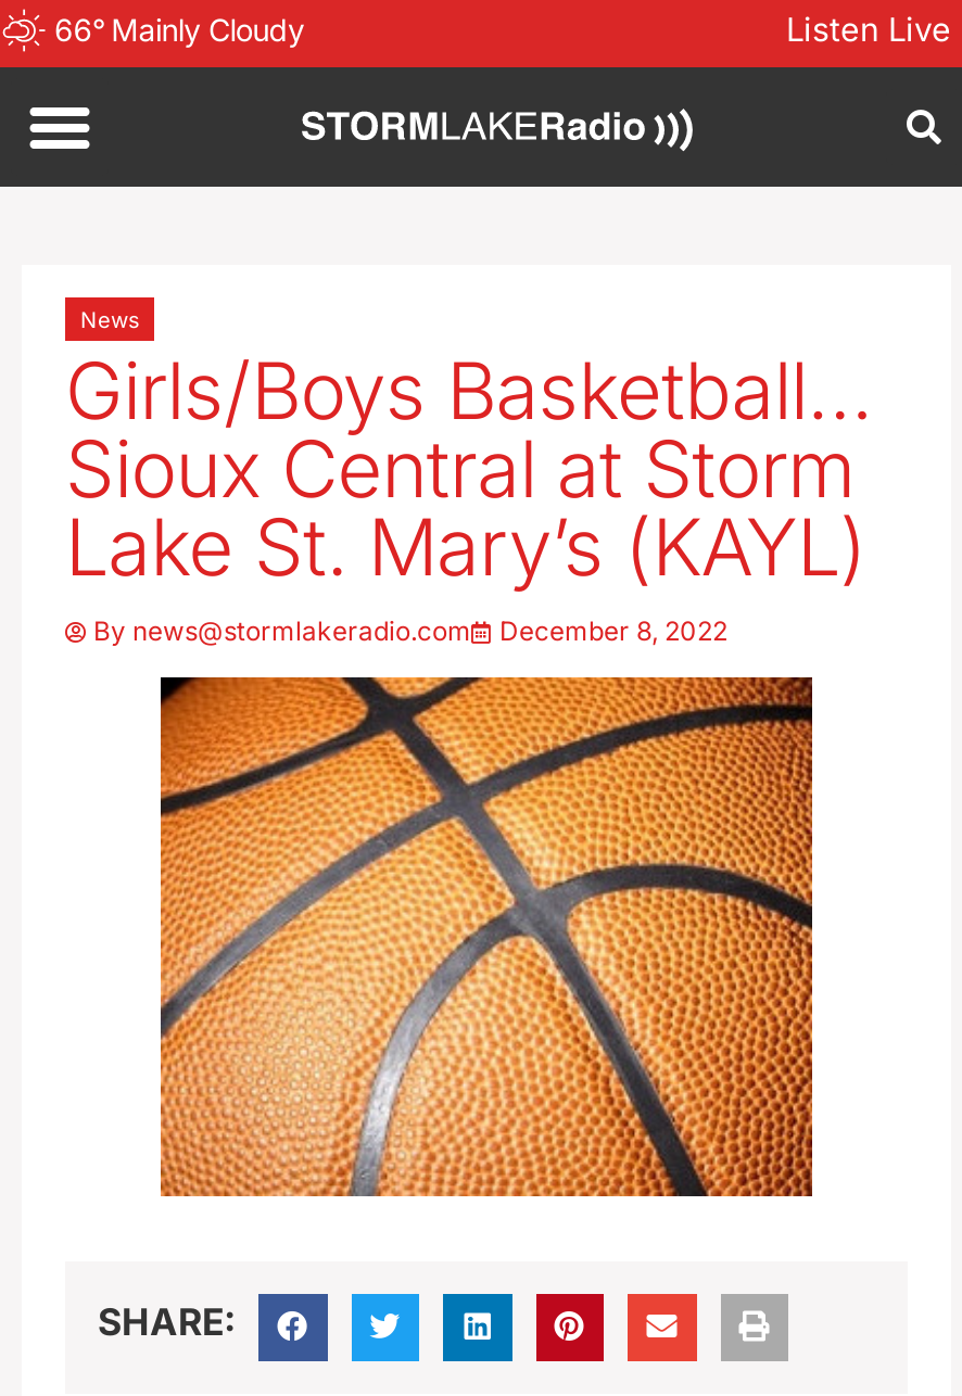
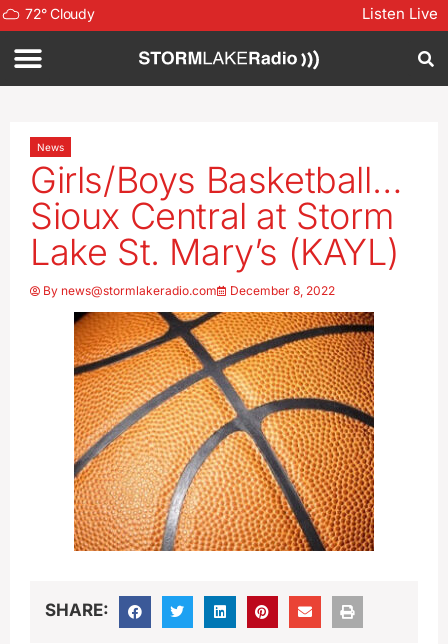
[54,10,304,47] 66° Mainly Cloudy -> [25,4,94,21] 72° Cloudy

